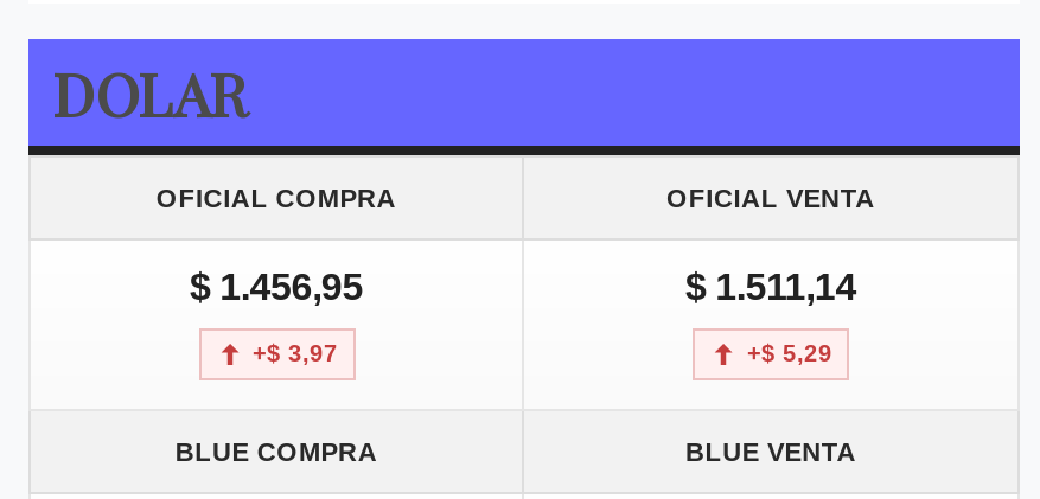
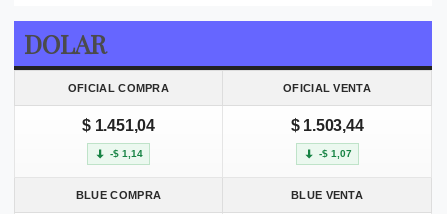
[190,266,363,306] $ 1.456,95 -> [82,117,155,134] $ 1.451,04
[685,266,856,306] $ 1.511,14 -> [290,117,363,134] $ 1.503,44
[253,339,338,366] +$ 3,97 -> [110,148,143,159] -$ 1,14
[747,339,832,366] +$ 5,29 -> [318,148,351,159] -$ 1,07

